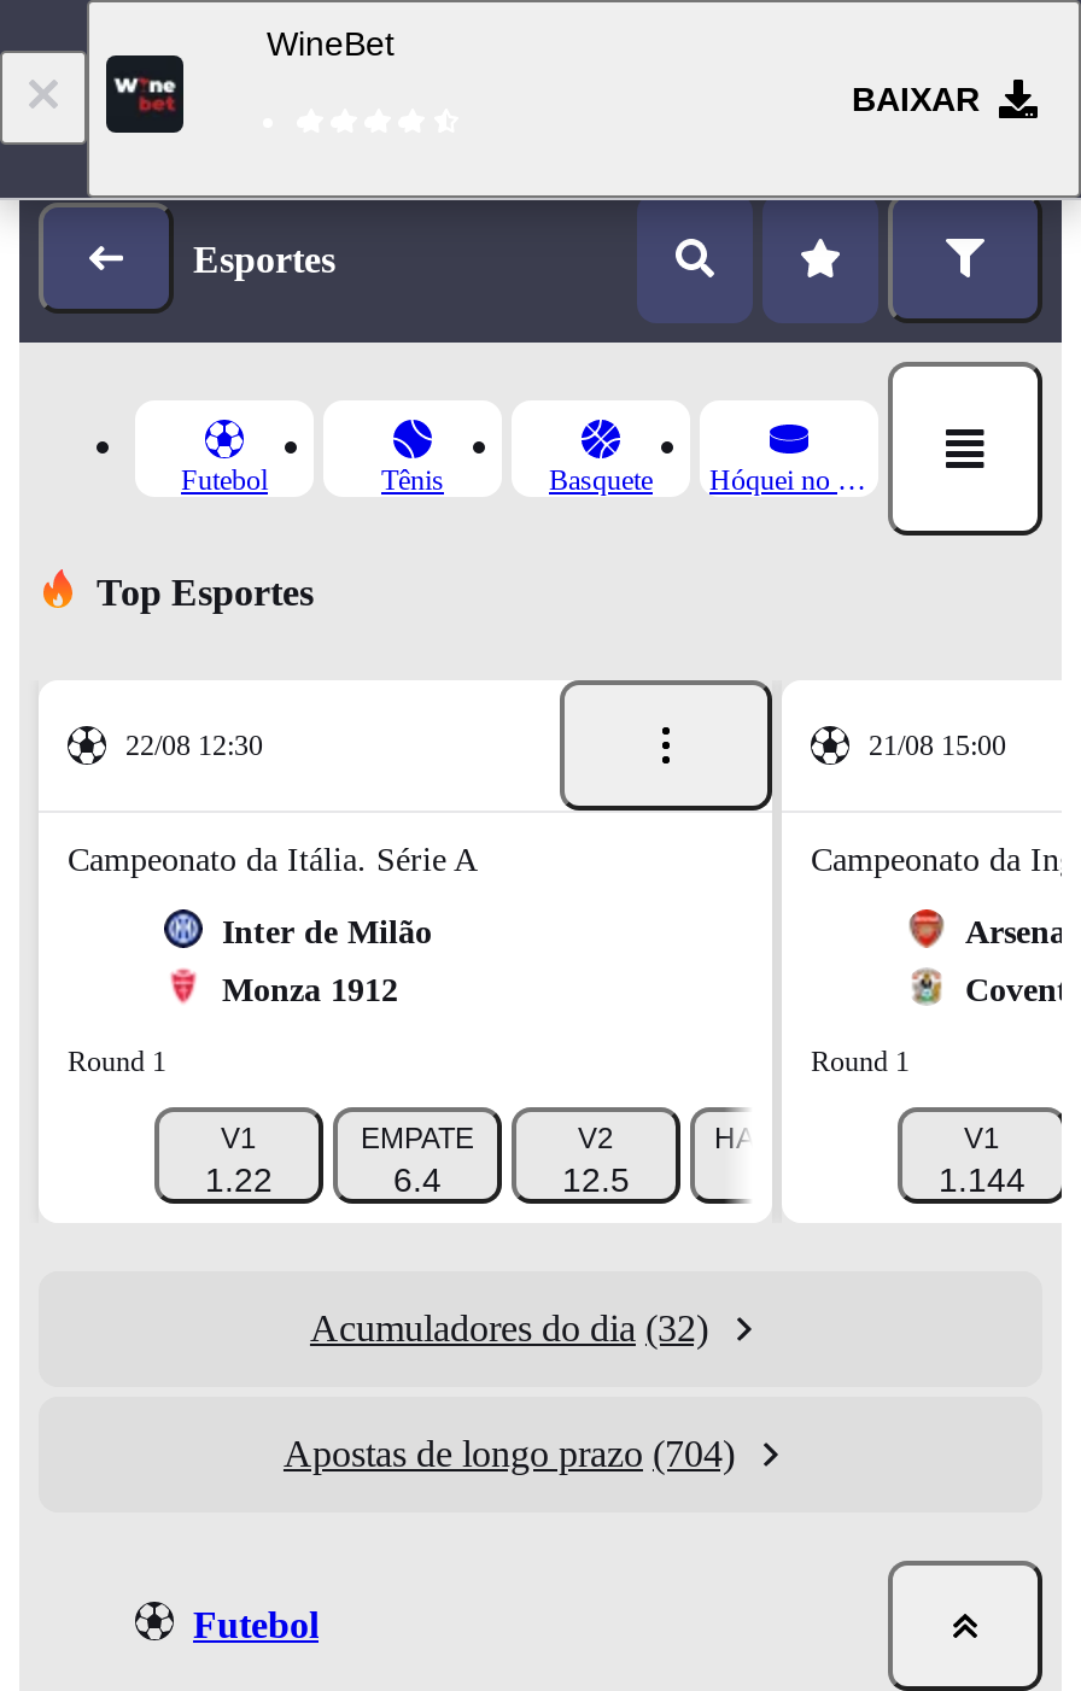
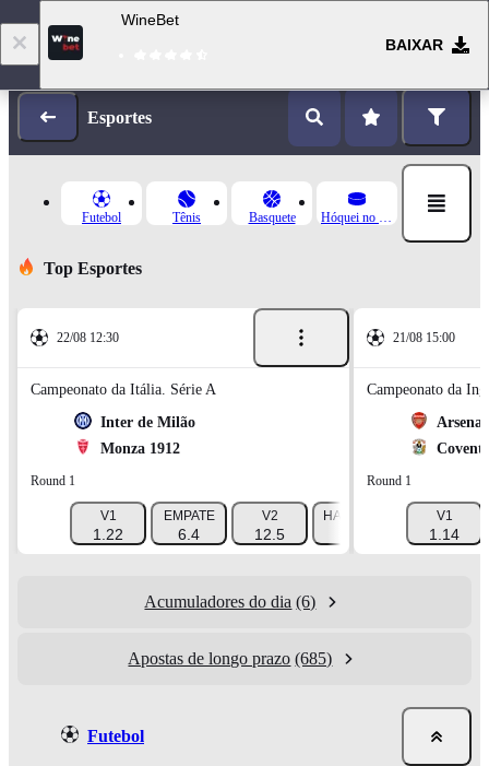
[939,1160,1026,1199] 1.144 -> [429,526,460,543] 1.14
[310,1307,708,1348] Acumuladores do dia (32) -> [145,592,316,611] Acumuladores do dia (6)
[284,1433,735,1474] Apostas de longo prazo (704) -> [128,649,332,668] Apostas de longo prazo (685)

